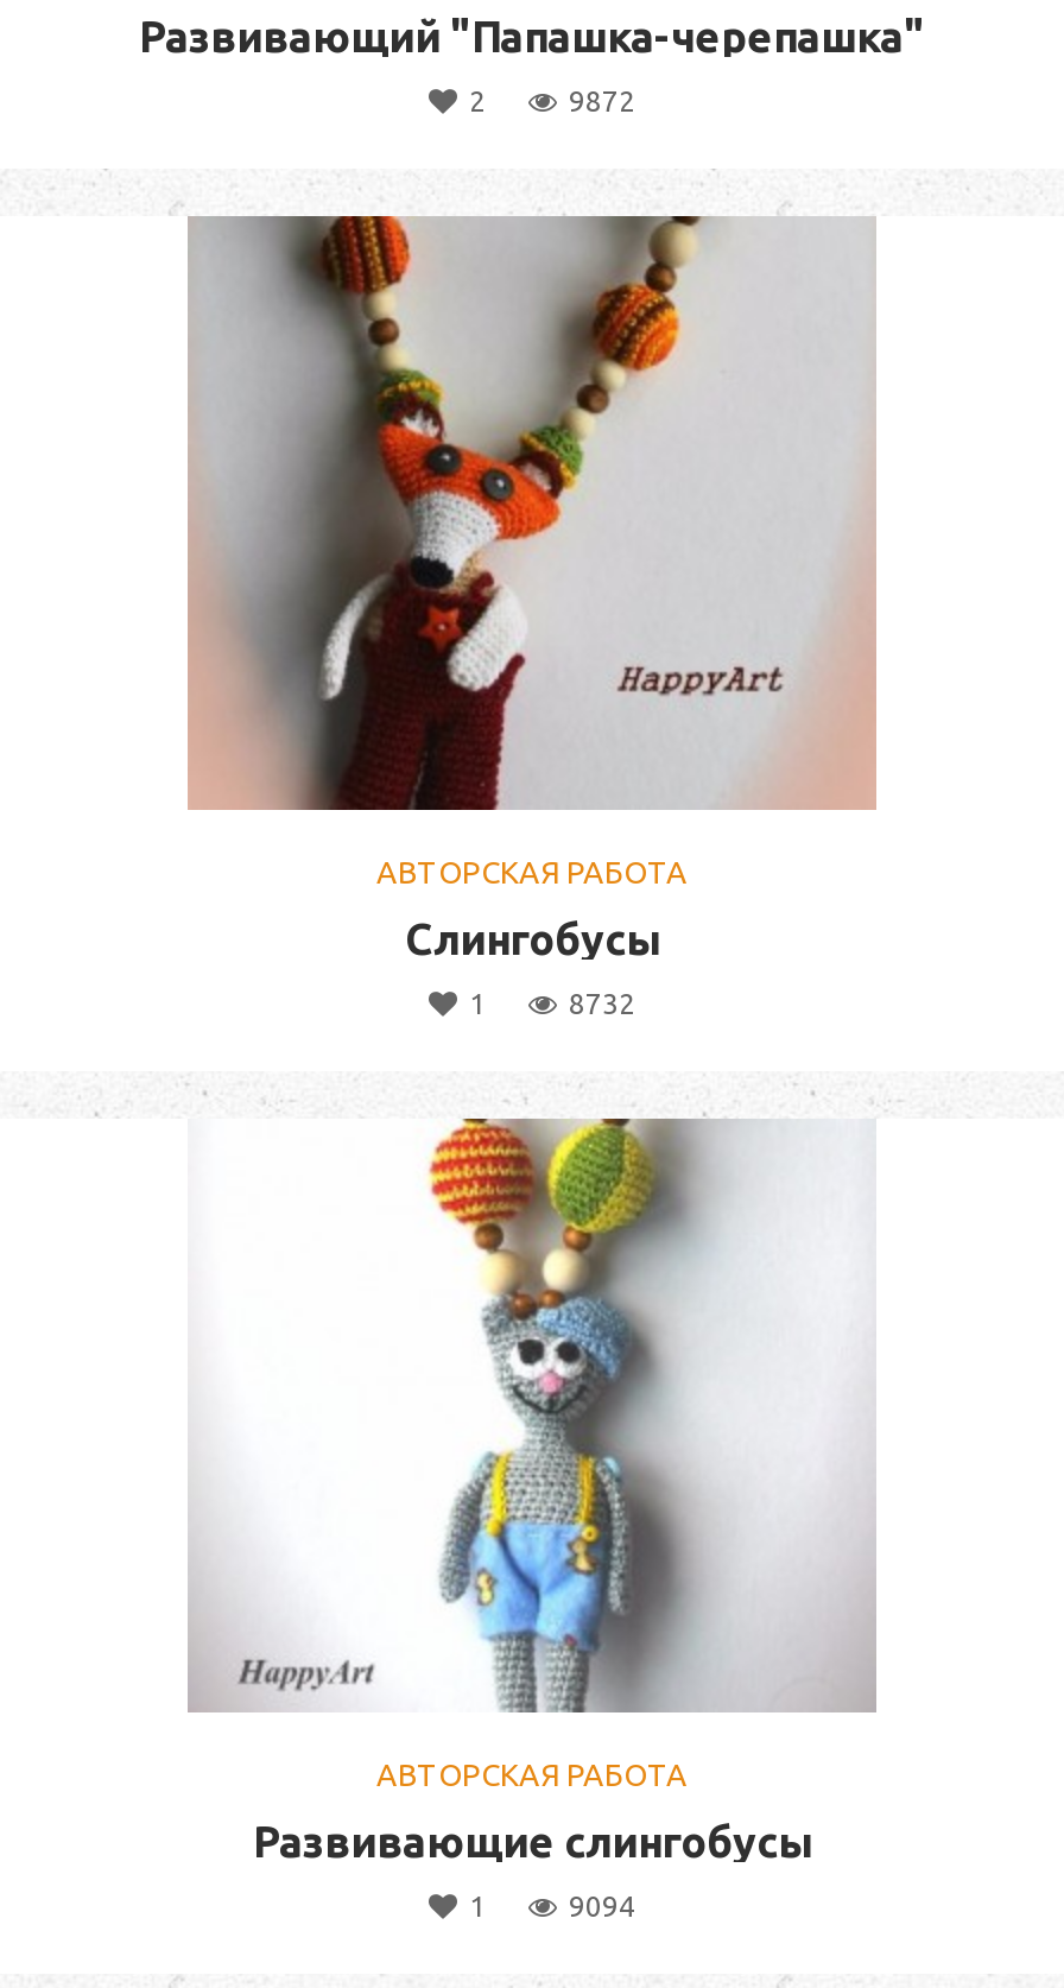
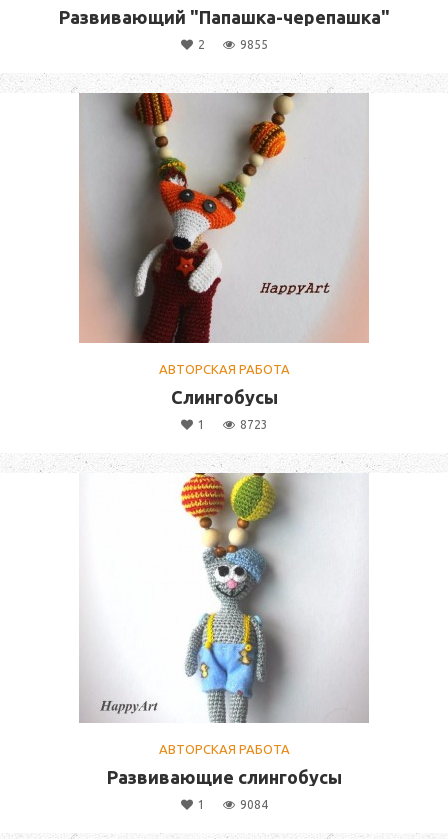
[569,86,635,116] 9872 -> [239,38,267,51] 9855
[569,988,635,1019] 8732 -> [239,418,267,431] 8723
[569,1891,635,1921] 9094 -> [239,798,267,811] 9084

